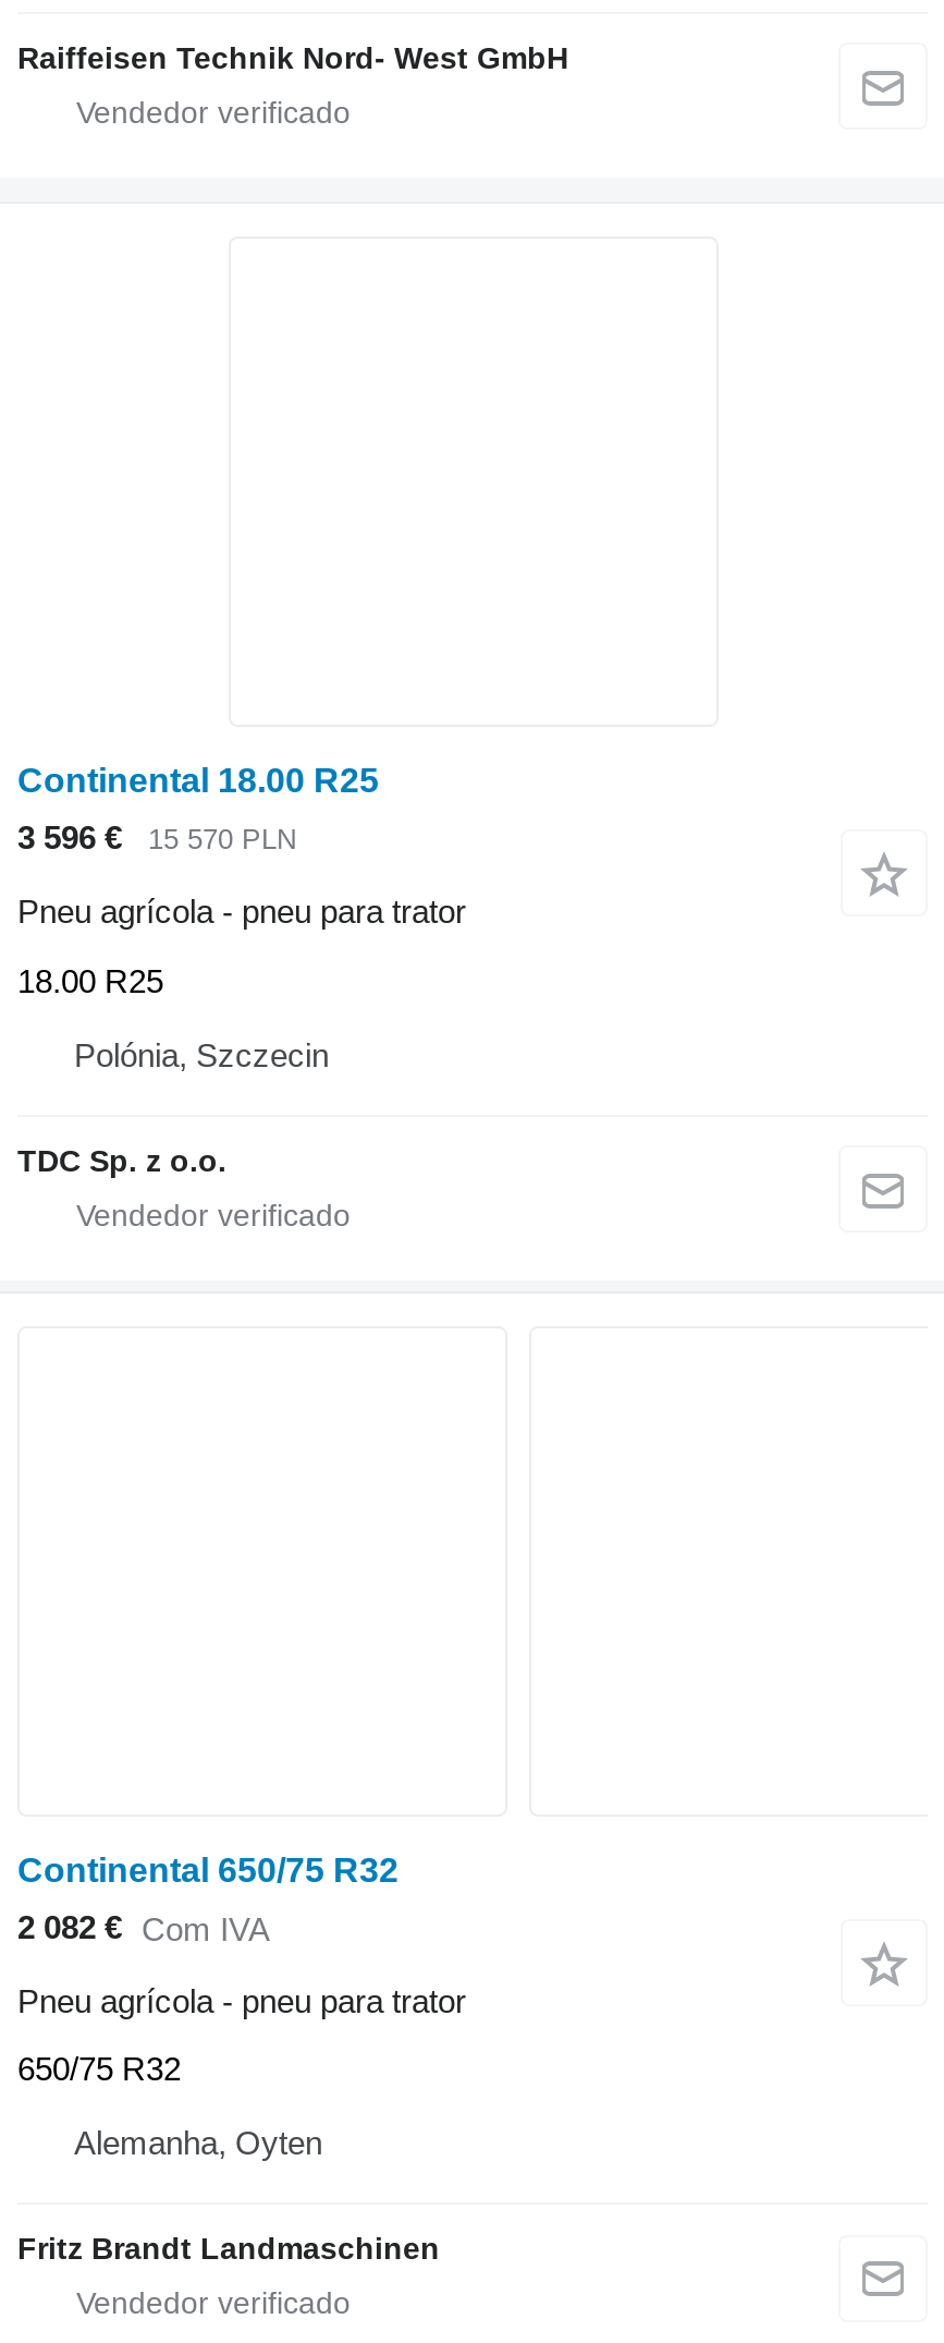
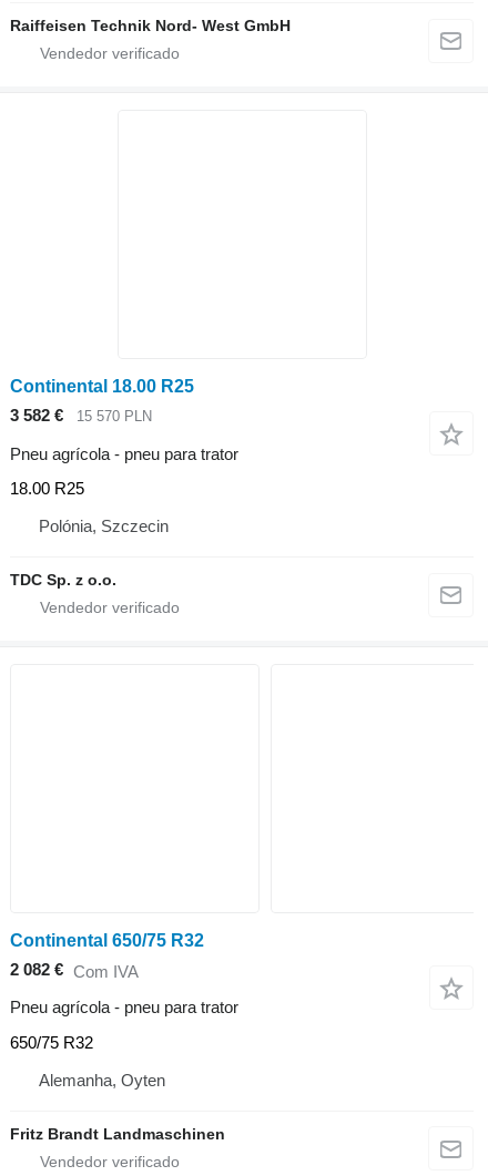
[17,818,296,855] 3 596 € 15 570 PLN -> [10,406,152,425] 3 582 € 15 570 PLN

